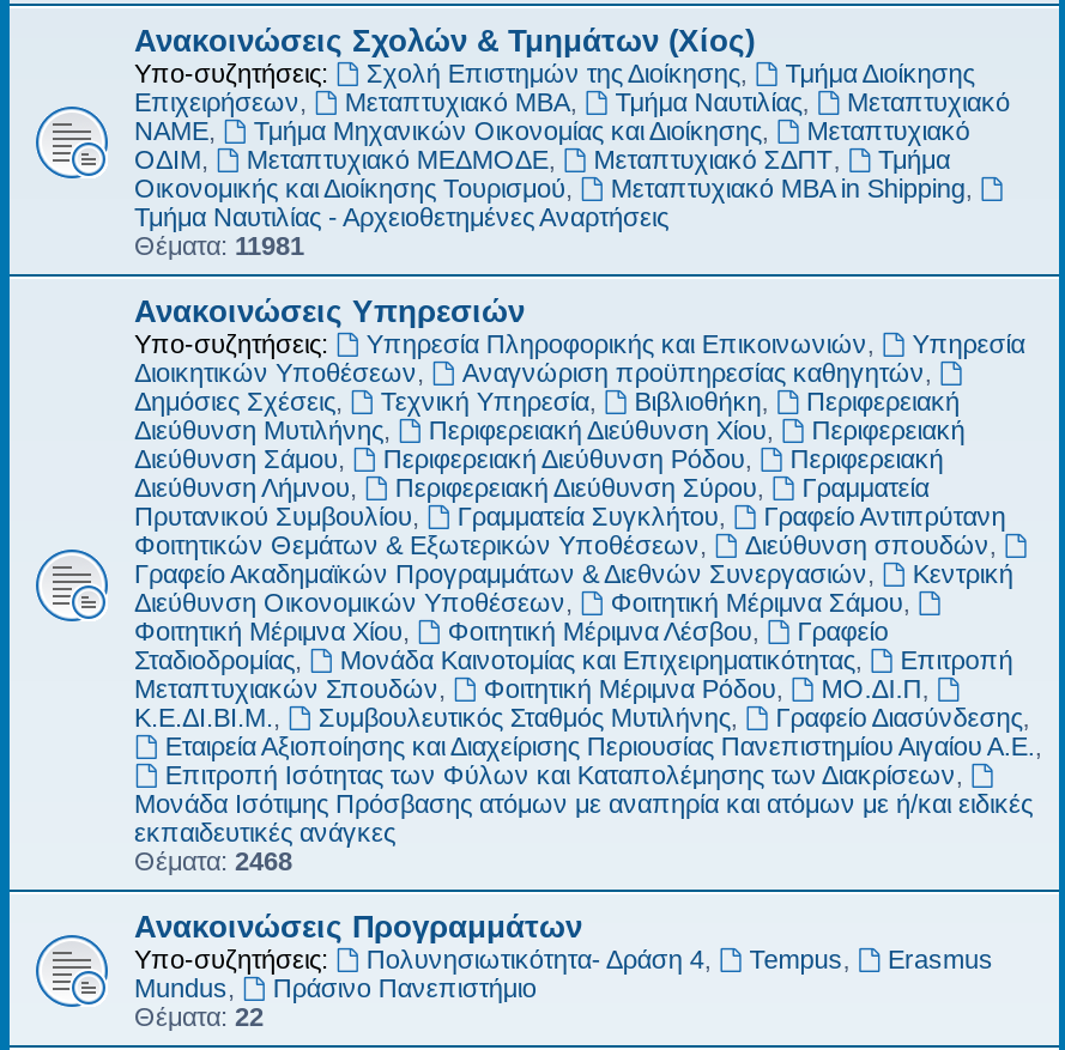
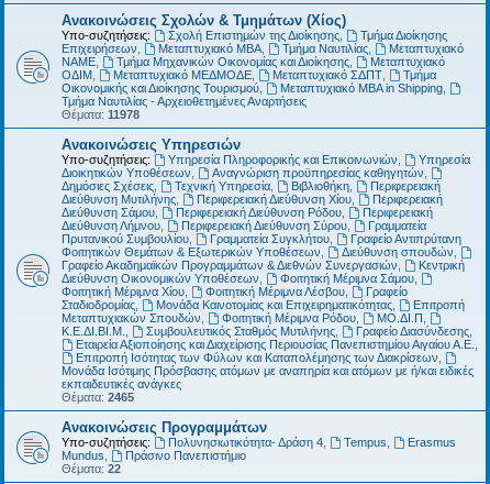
[134,231,304,260] Θέματα: 11981 -> [62,108,140,121] Θέματα: 11978
[134,846,292,875] Θέματα: 2468 -> [62,391,134,404] Θέματα: 2465

